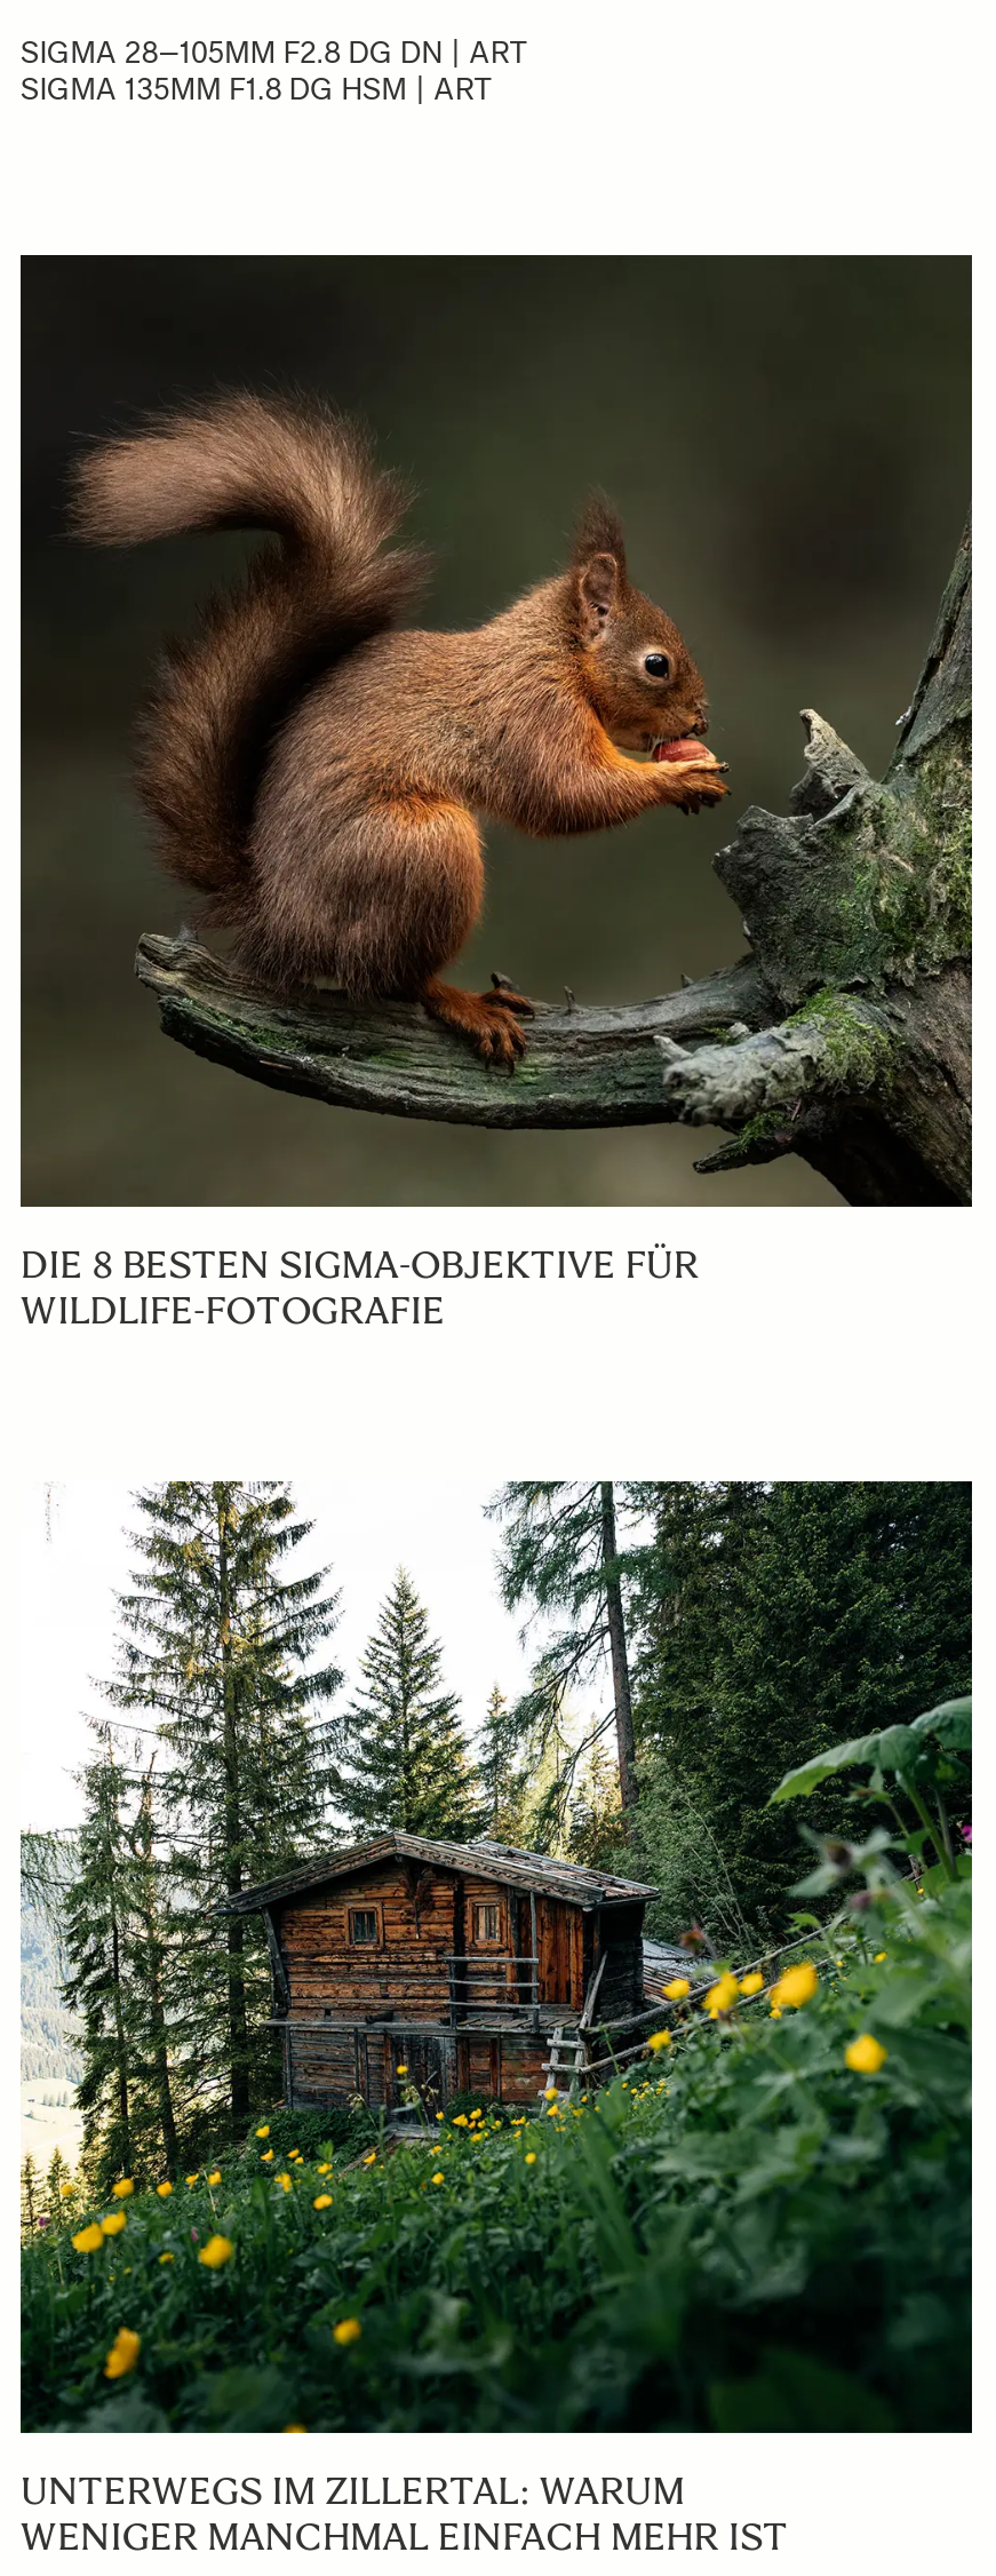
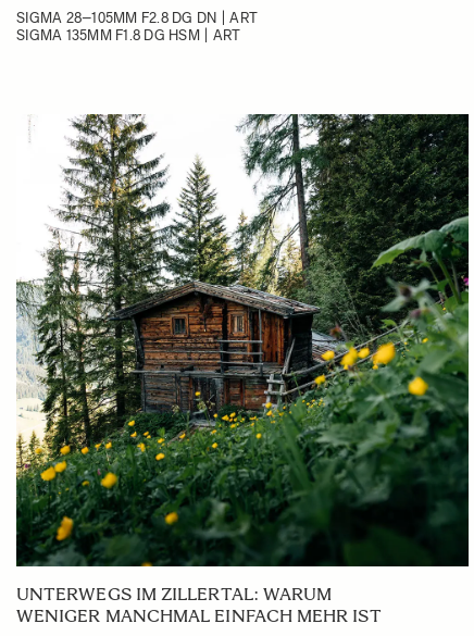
[18,253,974,1333] [image] | DIE 8 BESTEN SIGMA-OBJEKTIVE FÜR | WILDLIFE-FOTOGRAFIE -> none

